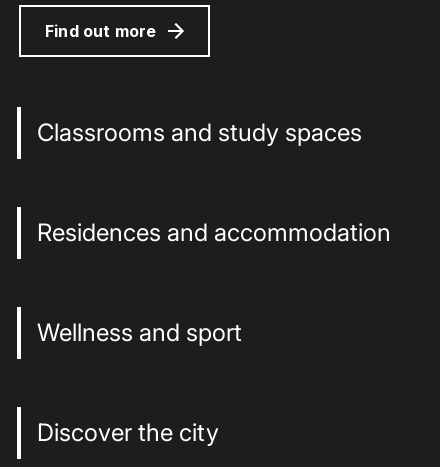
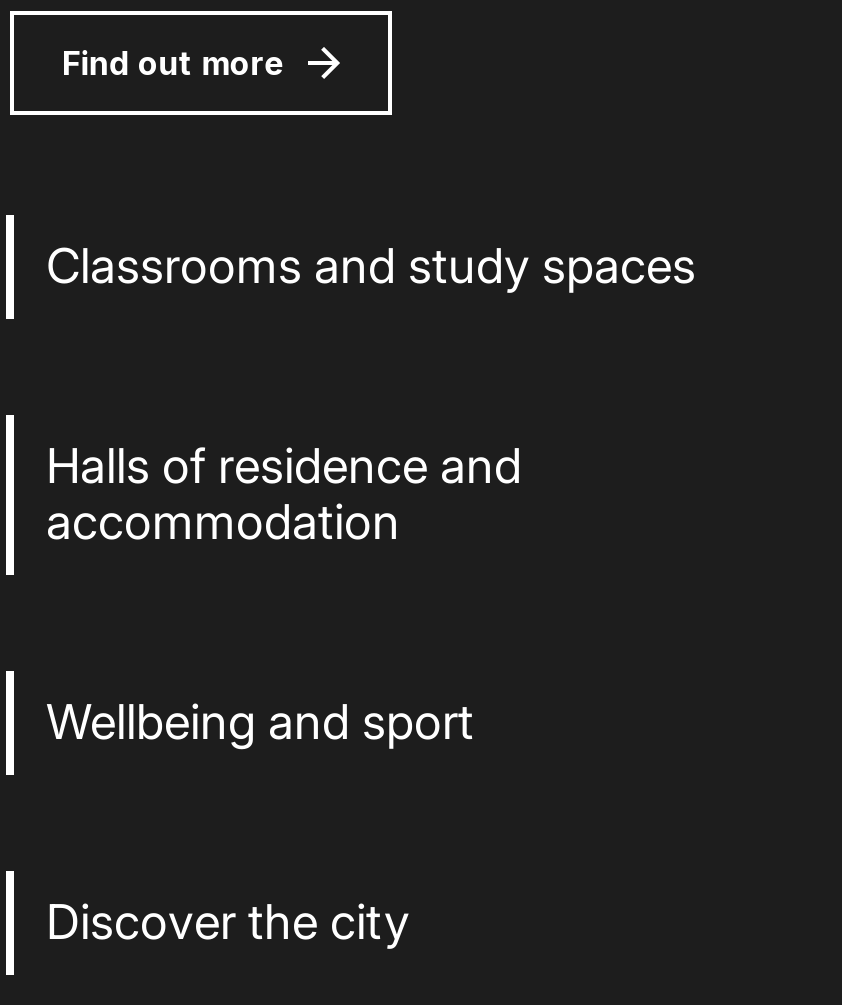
[37,218,391,247] Residences and accommodation -> [46,437,522,551] Halls of residence and | accommodation
[37,318,242,347] Wellness and sport -> [46,693,474,751] Wellbeing and sport

